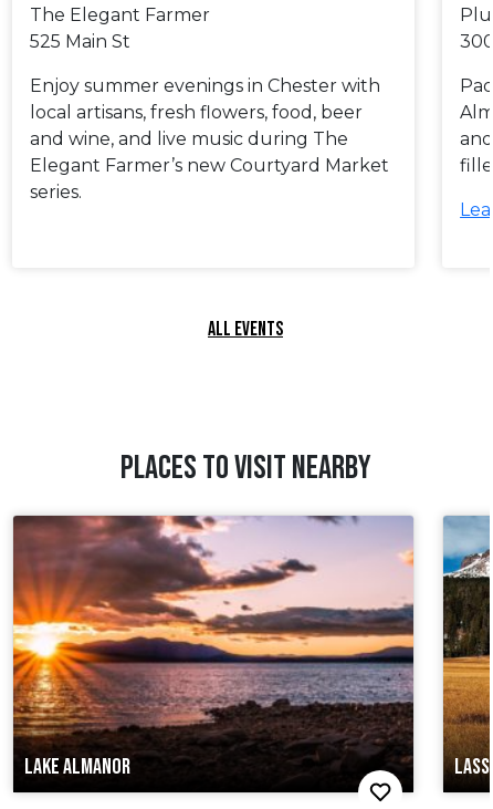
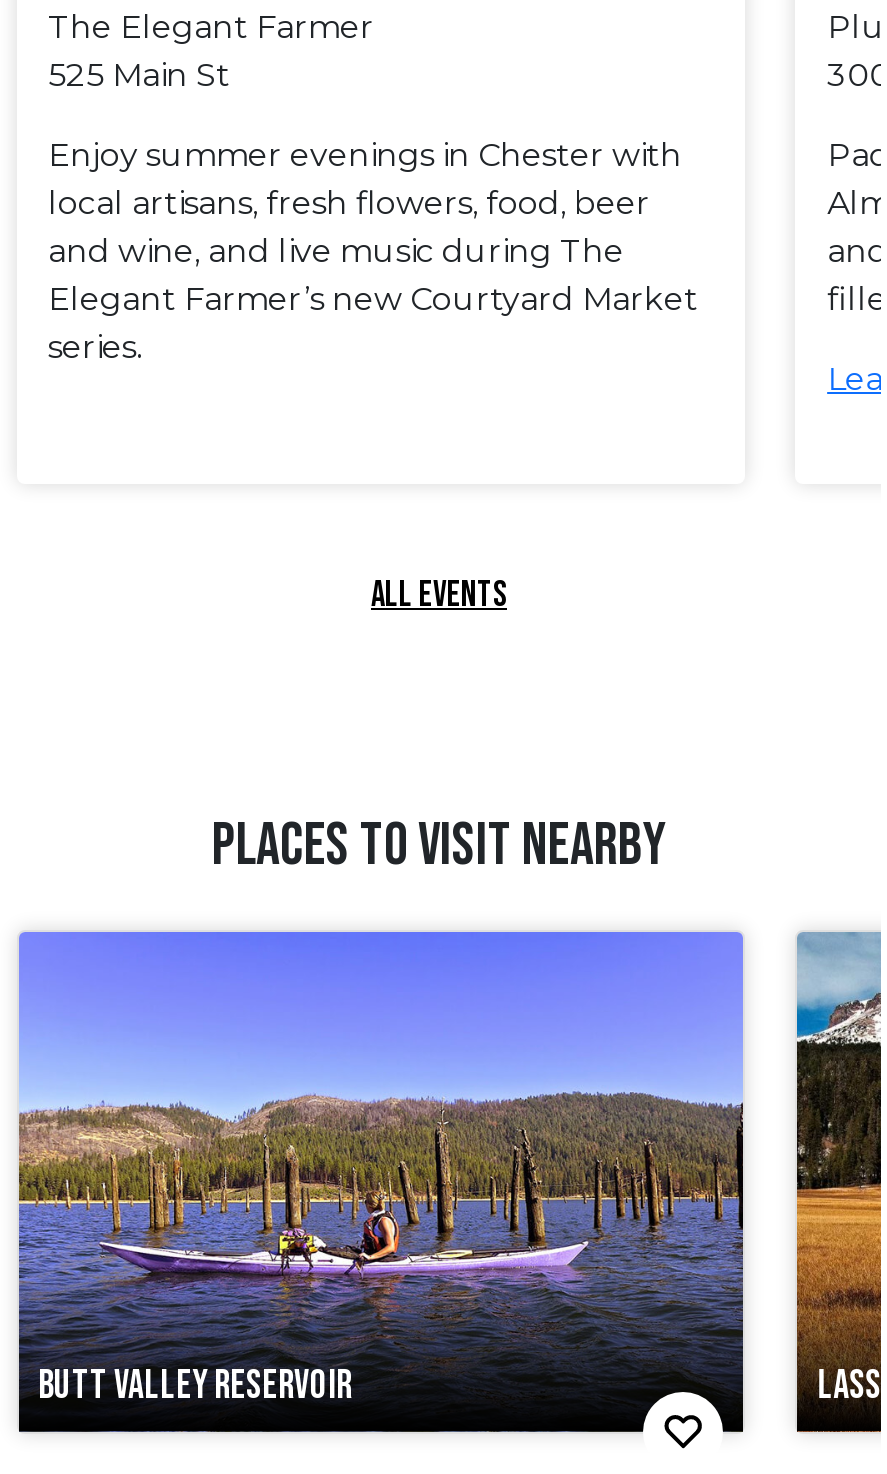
[12,515,415,780] [image] | LAKE ALMANOR -> [17,930,745,1409] [image] | BUTT VALLEY RESERVOIR

